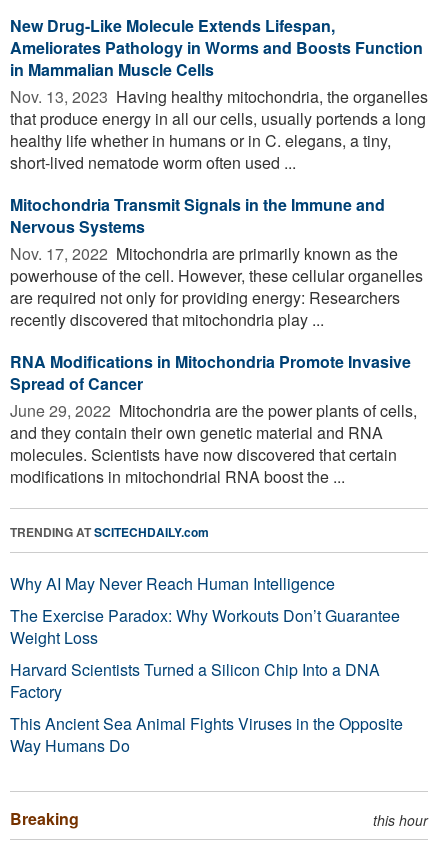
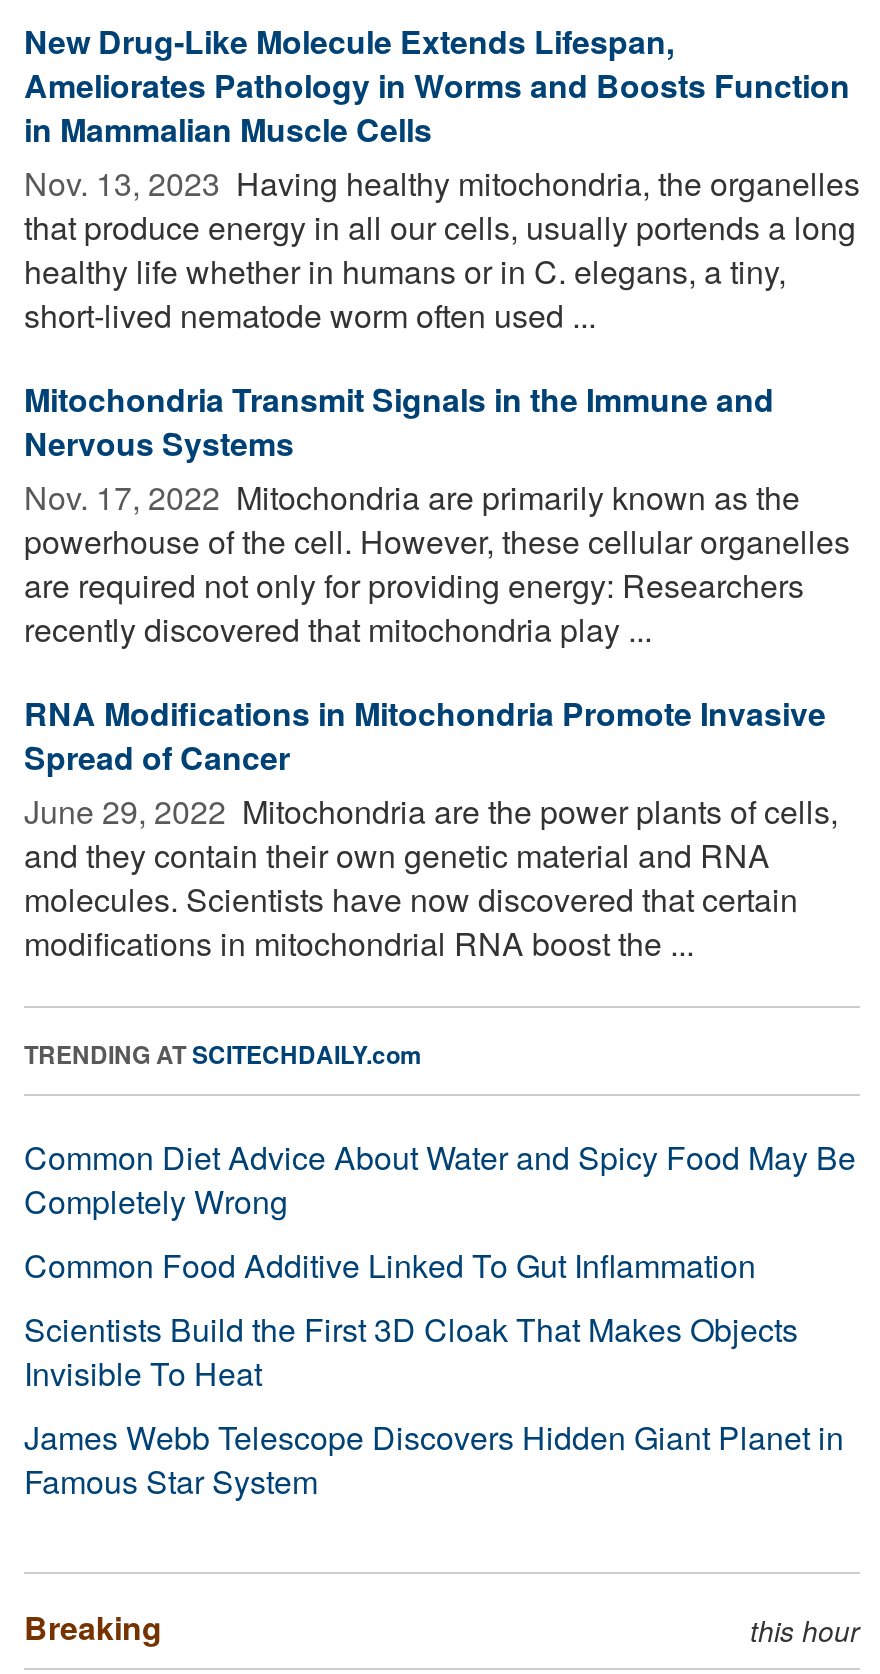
[10,572,403,757] Why AI May Never Reach Human Intelligence | The Exercise Paradox: Why Workouts Don’t Guarantee | Weight Loss | Harvard Scientists Turned a Silicon Chip Into a DNA | Factory | This Ancient Sea Animal Fights Viruses in the Opposite | Way Humans Do -> [24,1134,856,1504] Common Diet Advice About Water and Spicy Food May Be | Completely Wrong | Common Food Additive Linked To Gut Inflammation | Scientists Build the First 3D Cloak That Makes Objects | Invisible To Heat | James Webb Telescope Discovers Hidden Giant Planet in | Famous Star System

